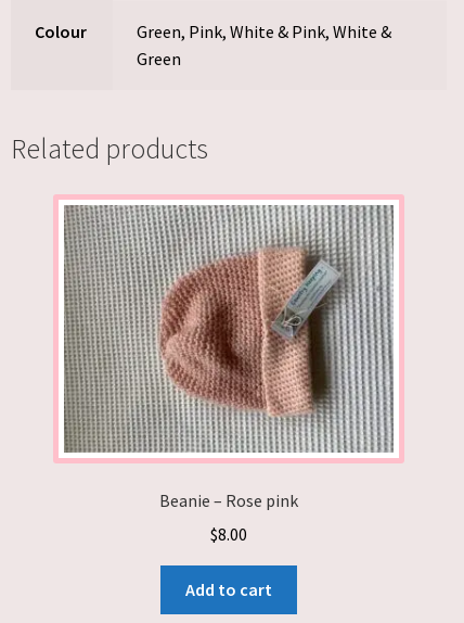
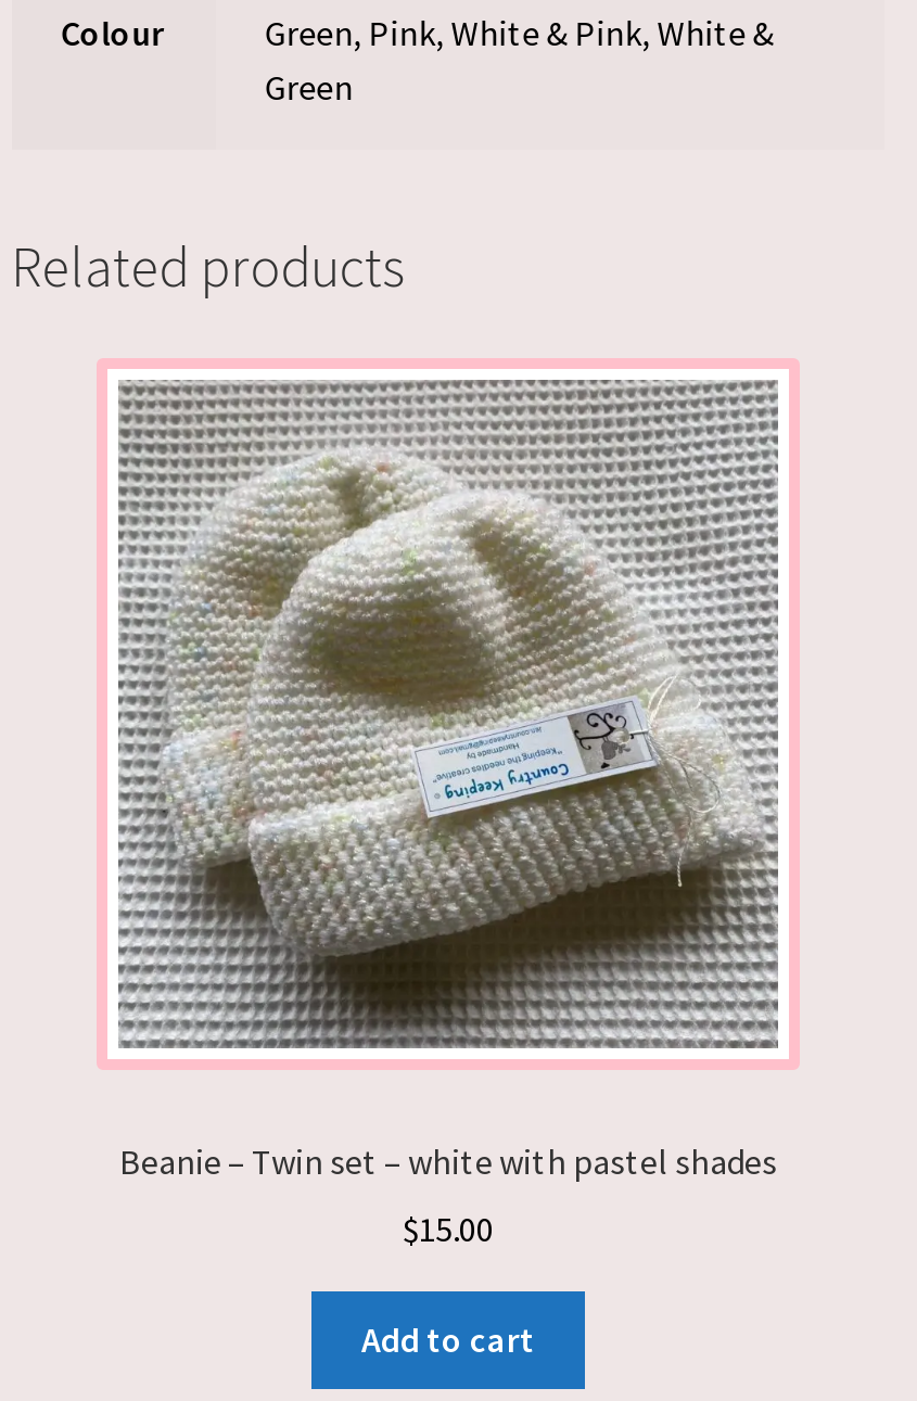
[60,206,398,512] [image] | Beanie – Rose pink -> [110,382,787,1183] [image] | Beanie – Twin set – white with pastel shades
[210,523,247,545] $8.00 -> [403,1206,494,1250] $15.00

